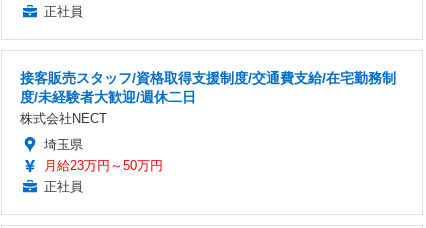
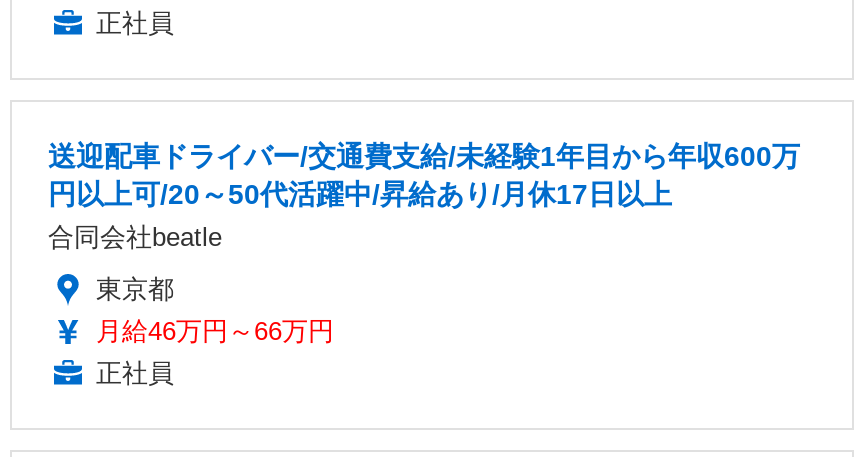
[20,70,396,126] 接客販売スタッフ/資格取得支援制度/交通費支給/在宅勤務制 | 度/未経験者大歓迎/週休二日 | 株式会社NECT -> [48,141,800,253] 送迎配車ドライバー/交通費支給/未経験1年目から年収600万 | 円以上可/20～50代活躍中/昇給あり/月休17日以上 | 合同会社beatle
[44,137,163,173] 埼玉県 | 月給23万円～50万円 -> [96,275,334,347] 東京都 | 月給46万円～66万円

